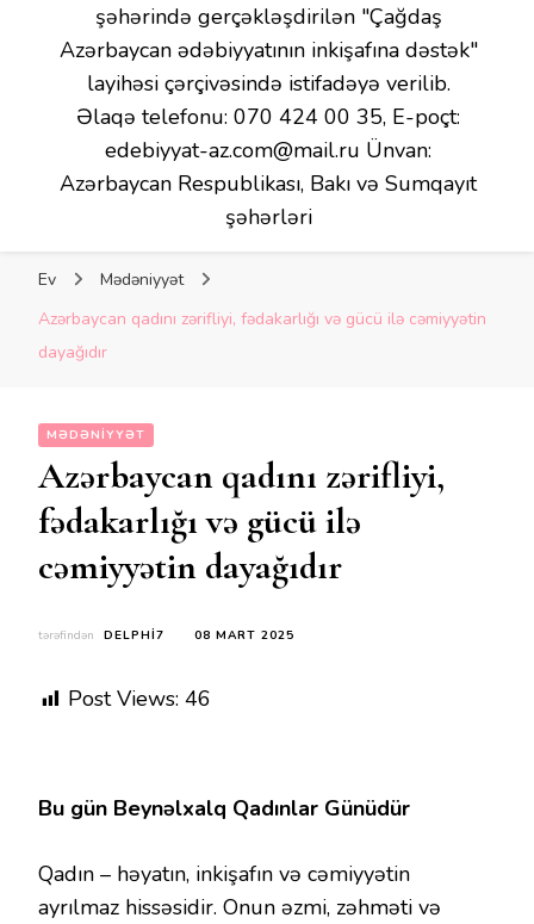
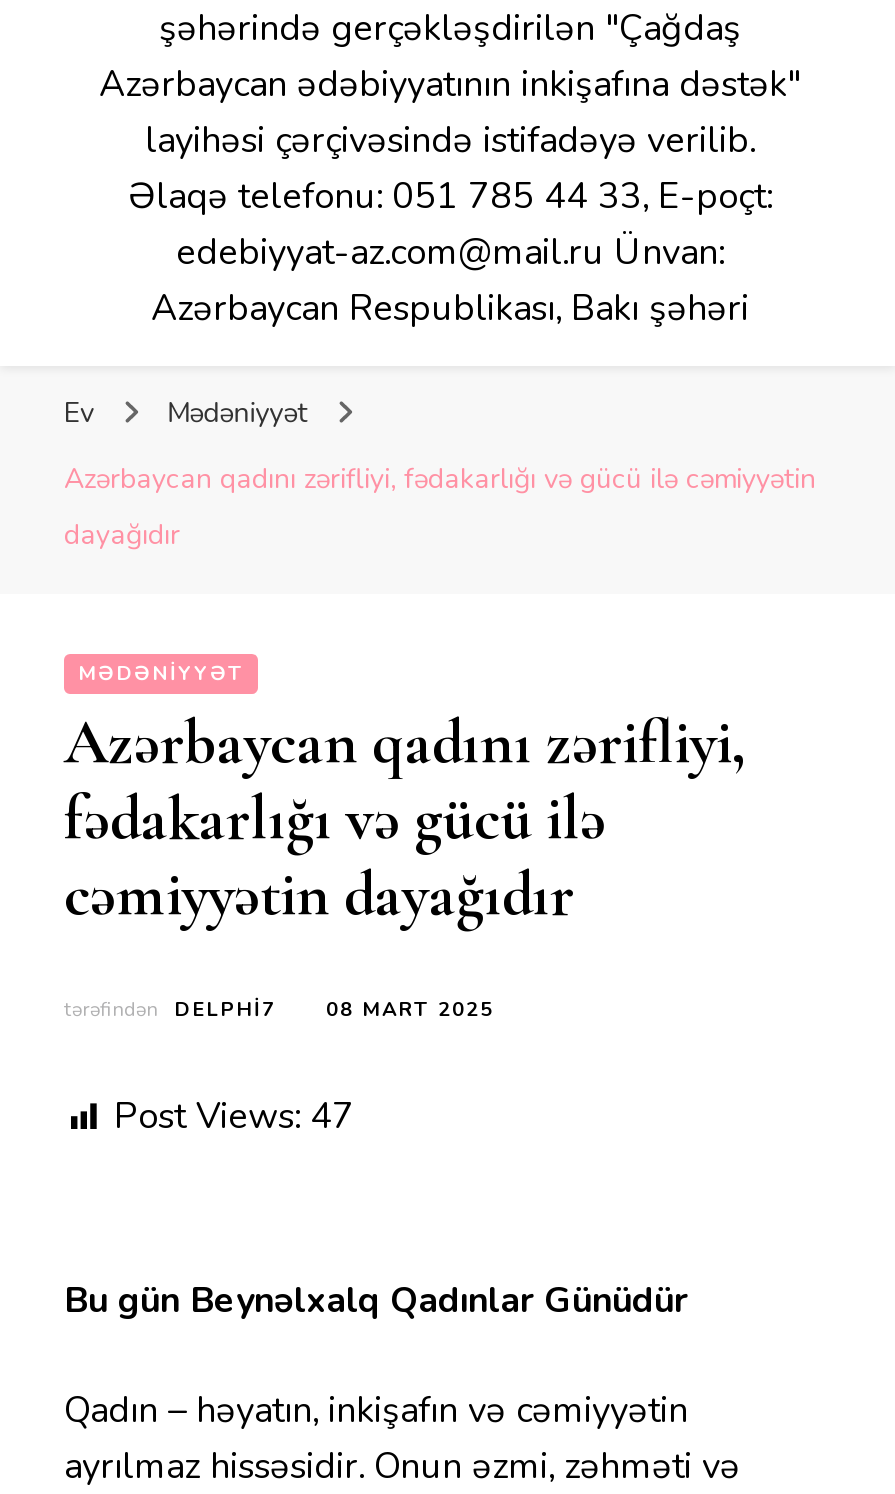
[76,103,460,131] Əlaqə telefonu: 070 424 00 35, E-poçt: -> [128,172,772,220] Əlaqə telefonu: 051 785 44 33, E-poçt:
[60,169,477,231] Azərbaycan Respublikası, Bakı və Sumqayıt | şəhərləri -> [151,284,749,332] Azərbaycan Respublikası, Bakı şəhəri
[68,684,211,713] Post Views: 46 -> [114,1092,354,1140] Post Views: 47

